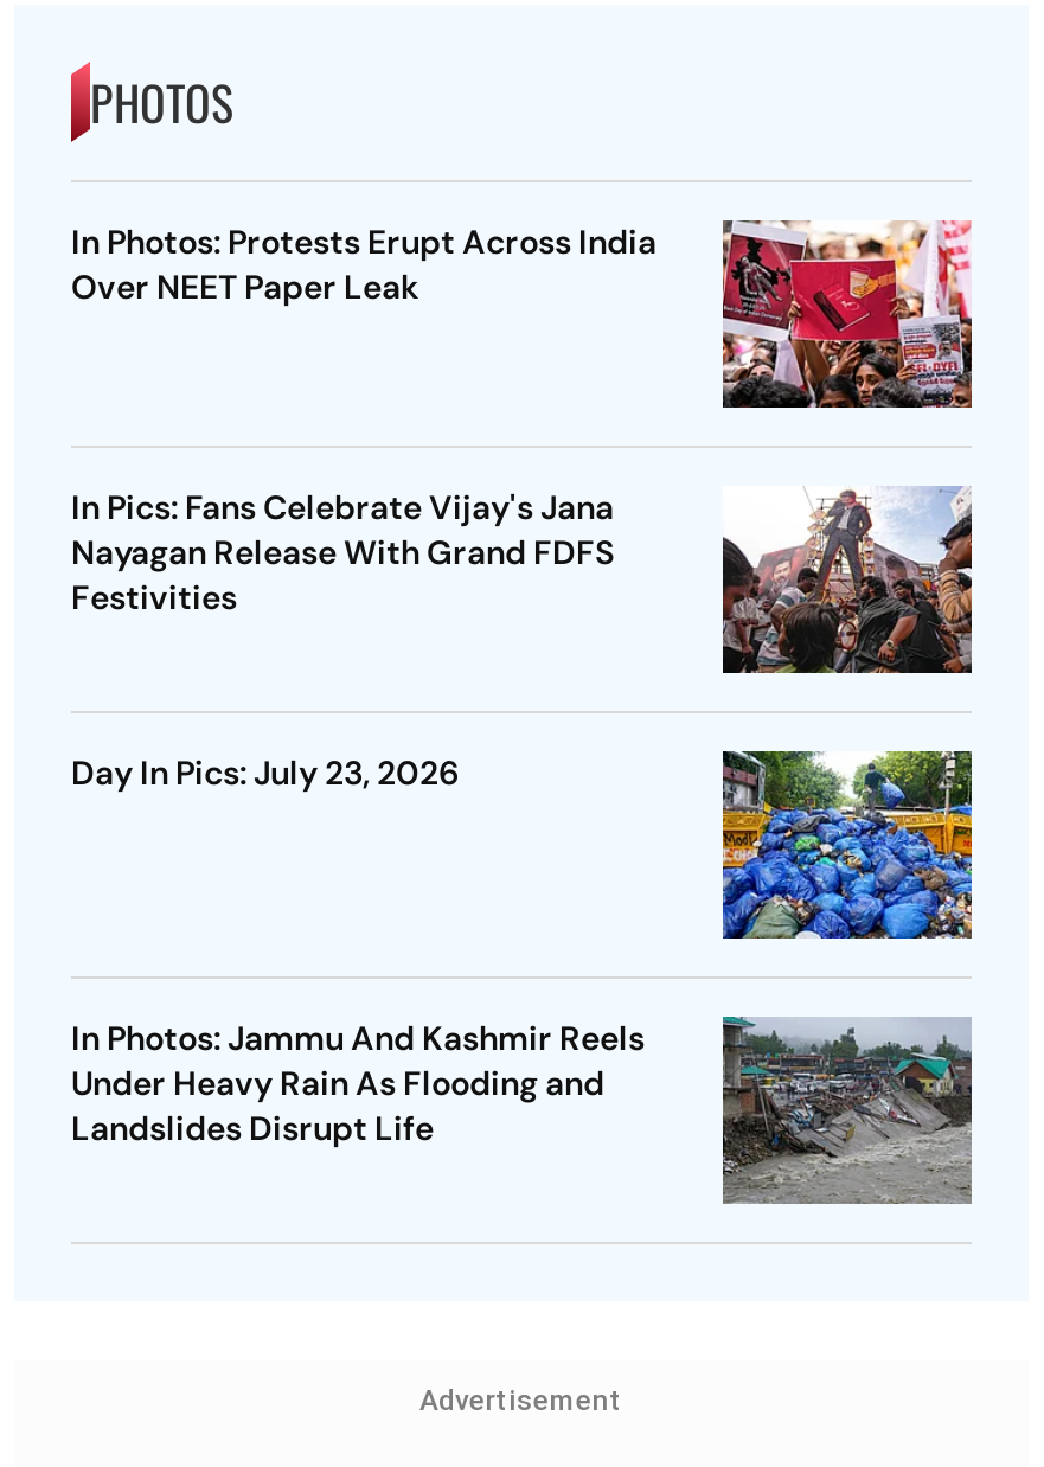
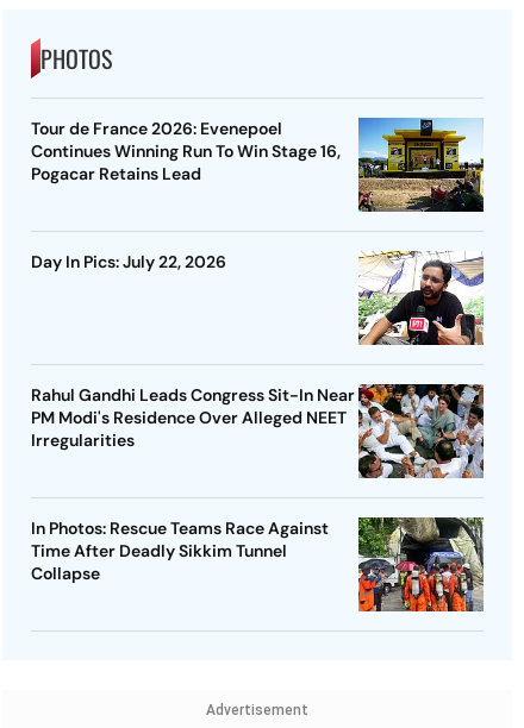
[71,218,974,410] [image] | In Photos: Protests Erupt Across India | Over NEET Paper Leak -> [31,117,485,213] [image] | Tour de France 2026: Evenepoel | Continues Winning Run To Win Stage 16, | Pogacar Retains Lead
[71,485,614,618] In Pics: Fans Celebrate Vijay's Jana | Nayagan Release With Grand FDFS | Festivities -> [31,251,226,272] Day In Pics: July 22, 2026
[720,486,974,675] [image] -> [357,250,485,346] [image]
[71,751,460,793] Day In Pics: July 23, 2026 -> [31,384,355,450] Rahul Gandhi Leads Congress Sit-In Near | PM Modi's Residence Over Alleged NEET | Irregularities
[720,749,974,941] [image] -> [357,383,485,479] [image]
[71,1014,972,1206] [image] | In Photos: Jammu And Kashmir Reels | Under Heavy Rain As Flooding and | Landslides Disrupt Life -> [31,516,484,613] [image] | In Photos: Rescue Teams Race Against | Time After Deadly Sikkim Tunnel | Collapse

